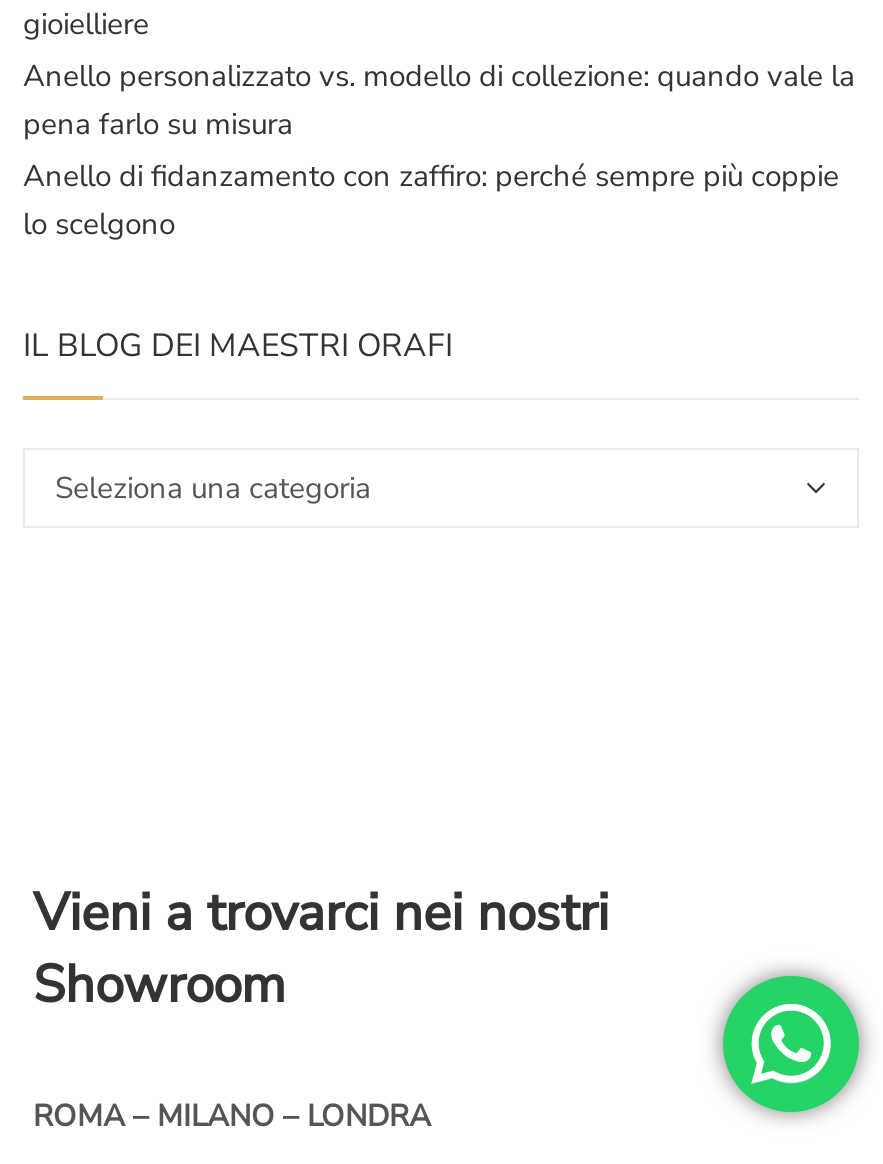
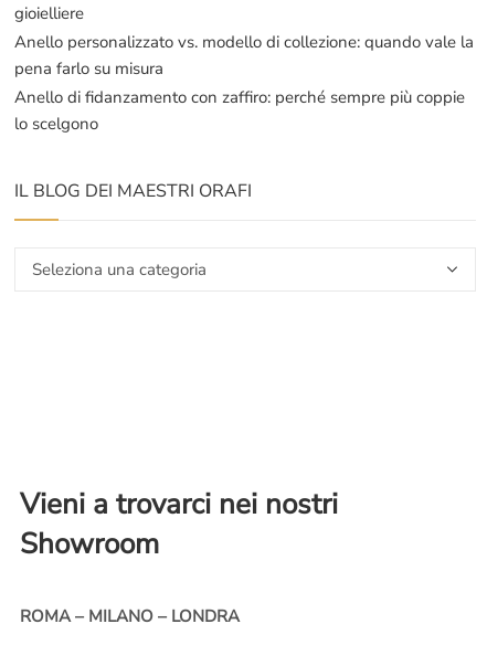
[713,966,869,1122] [image] -> none

